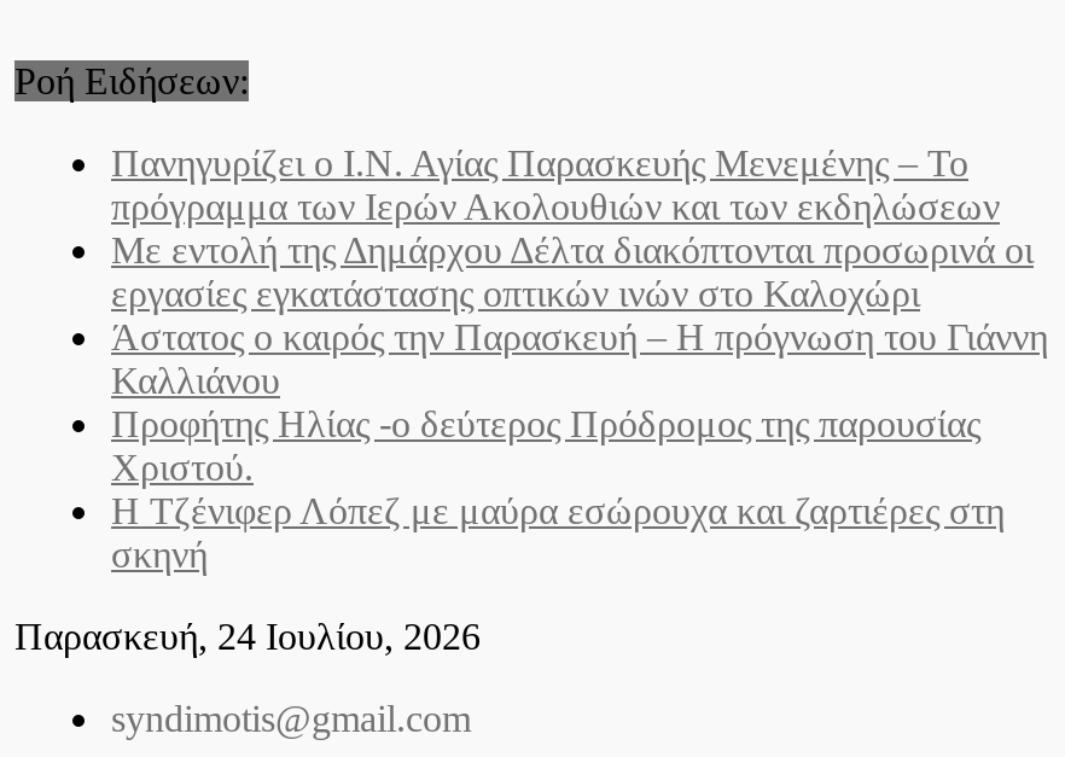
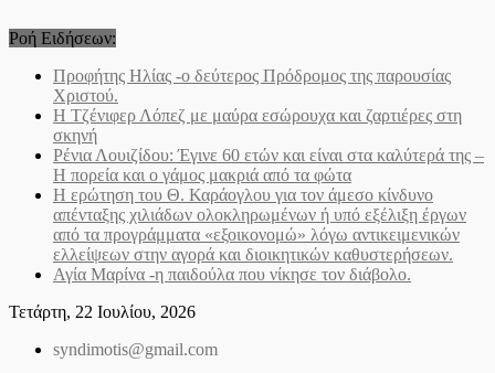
[111,142,1048,401] Πανηγυρίζει ο Ι.Ν. Αγίας Παρασκευής Μενεμένης – Το | πρόγραμμα των Ιερών Ακολουθιών και των εκδηλώσεων | Με εντολή της Δημάρχου Δέλτα διακόπτονται προσωρινά οι | εργασίες εγκατάστασης οπτικών ινών στο Καλοχώρι | Άστατος ο καιρός την Παρασκευή – Η πρόγνωση του Γιάννη | Καλλιάνου -> none
moved [111,403,1005,575] -> [53,66,462,145]: Προφήτης Ηλίας -ο δεύτερος Πρόδρομος της παρουσίας | Χριστού. | Η Τζένιφερ Λόπεζ με μαύρα εσώρουχα και ζαρτιέρες στη | σκηνή
[14,616,481,657] Παρασκευή, 24 Ιουλίου, 2026 -> [9,146,484,321] Ρένια Λουιζίδου: Έγινε 60 ετών και είναι στα καλύτερά της – | Η πορεία και ο γάμος μακριά από τα φώτα | Η ερώτηση του Θ. Καράογλου για τον άμεσο κίνδυνο | απένταξης χιλιάδων ολοκληρωμένων ή υπό εξέλιξη έργων | από τα προγράμματα «εξοικονομώ» λόγω αντικειμενικών | ελλείψεων στην αγορά και διοικητικών καθυστερήσεων. | Αγία Μαρίνα -η παιδούλα που νίκησε τον διάβολο. | Τετάρτη, 22 Ιουλίου, 2026

